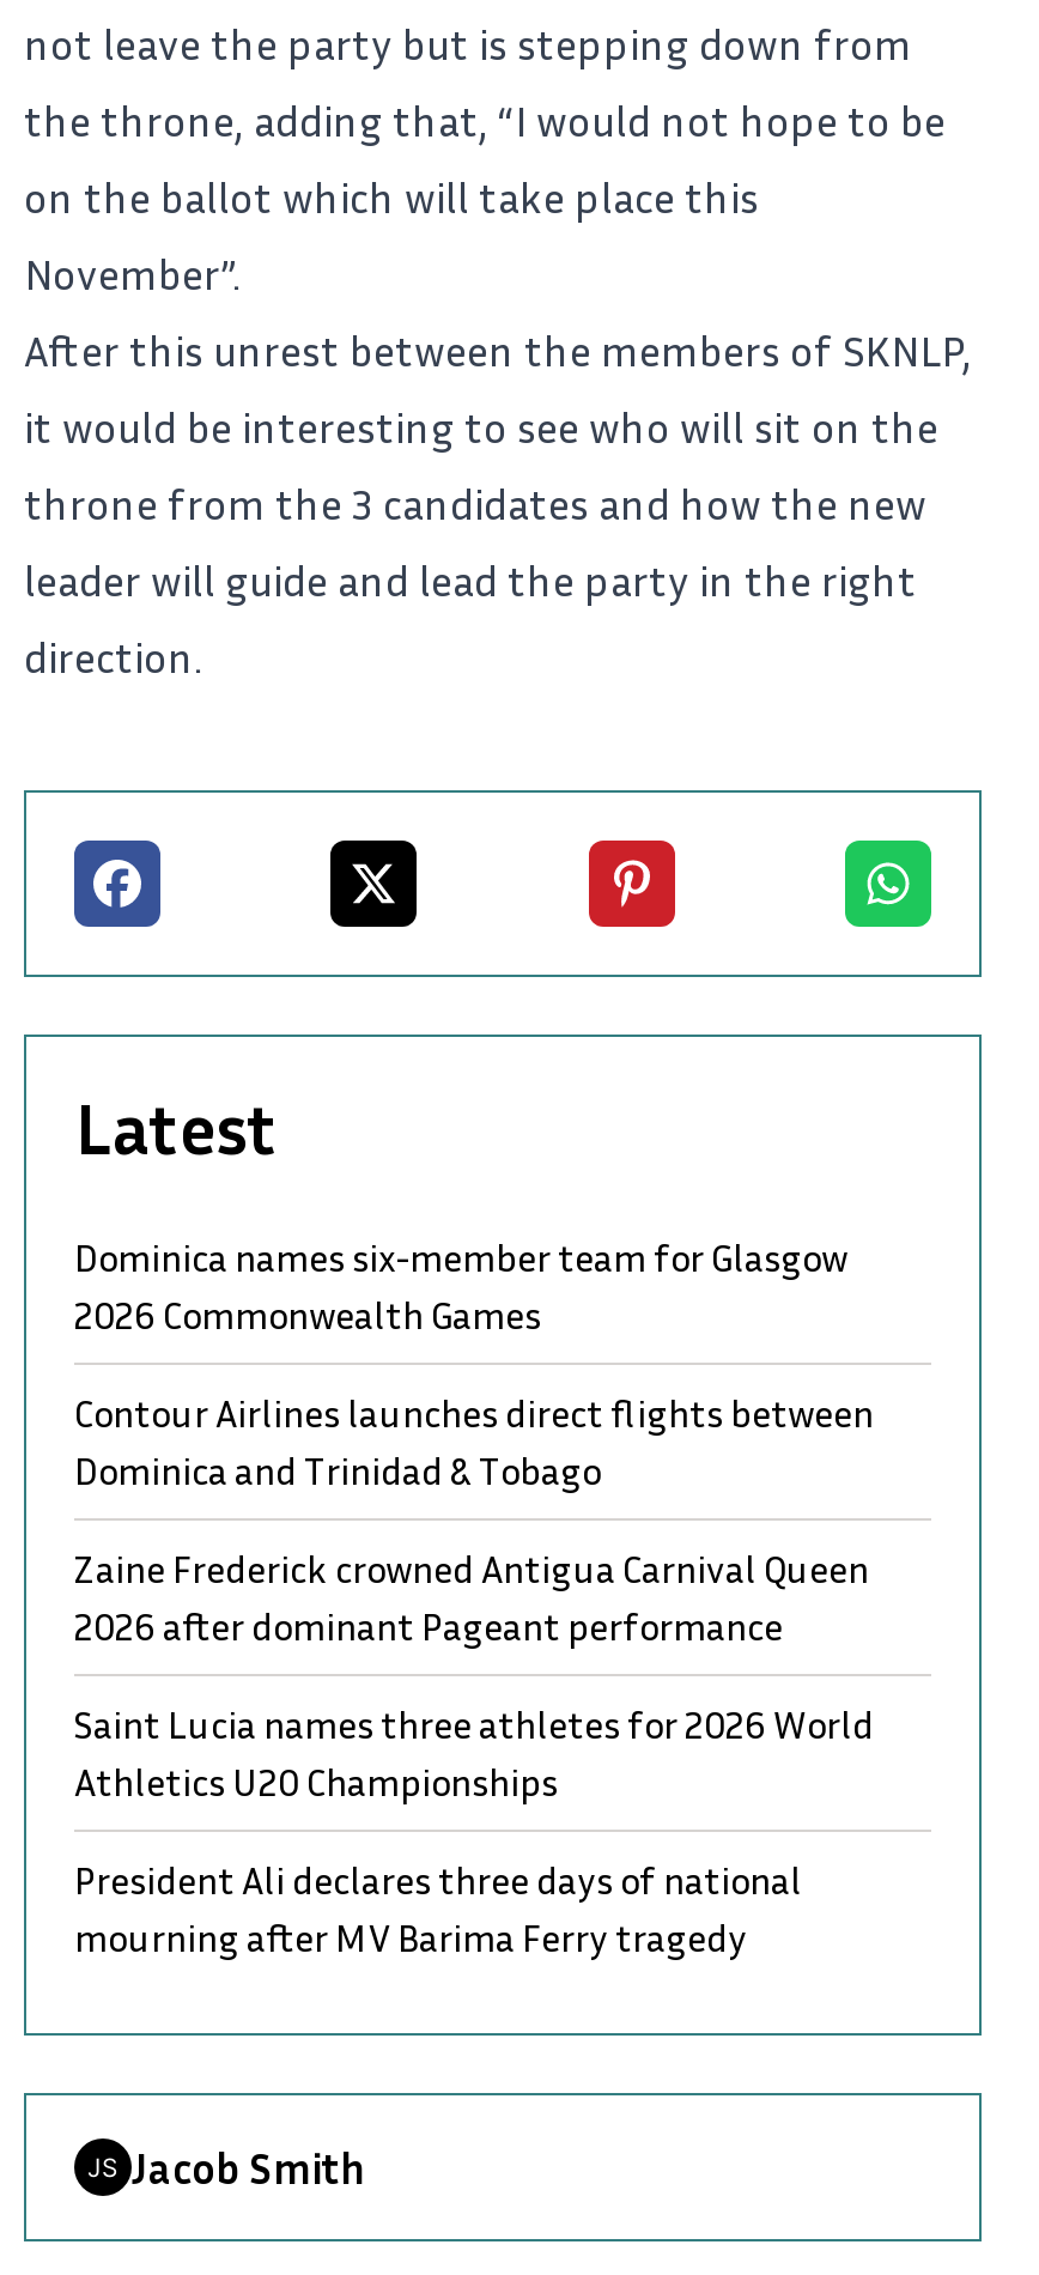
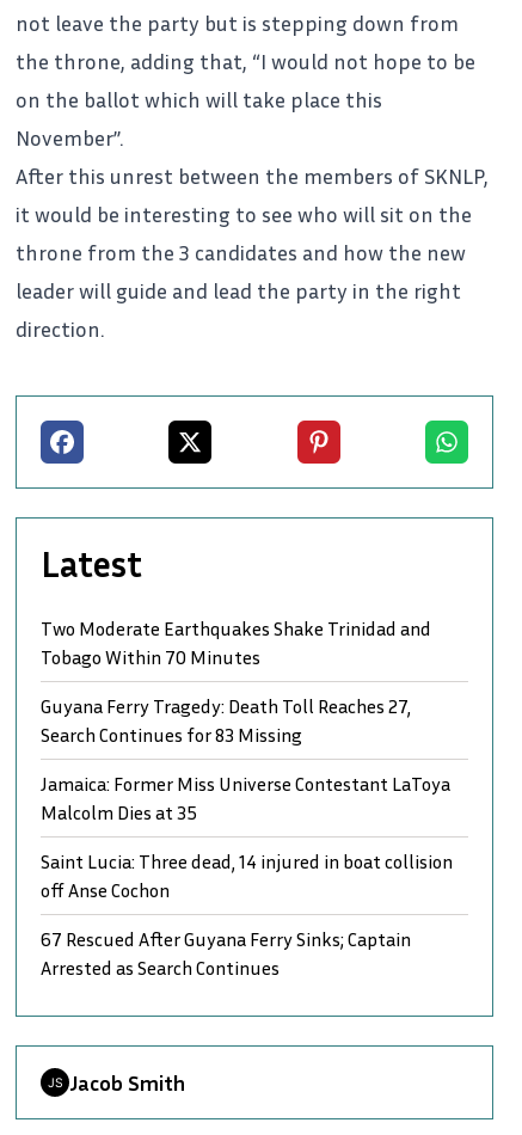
[74,1234,847,1339] Dominica names six-member team for Glasgow | 2026 Commonwealth Games -> [41,616,431,669] Two Moderate Earthquakes Shake Trinidad and | Tobago Within 70 Minutes
[74,1389,874,1495] Contour Airlines launches direct flights between | Dominica and Trinidad & Tobago -> [41,694,411,746] Guyana Ferry Tragedy: Death Toll Reaches 27, | Search Continues for 83 Missing
[74,1545,869,1650] Zaine Frederick crowned Antigua Carnival Queen | 2026 after dominant Pageant performance -> [41,771,450,824] Jamaica: Former Miss Universe Contestant LaToya | Malcolm Dies at 35
[74,1701,874,1806] Saint Lucia names three athletes for 2026 World | Athletics U20 Championships -> [41,849,453,902] Saint Lucia: Three dead, 14 injured in boat collision | off Anse Cochon
[74,1856,802,1962] President Ali declares three days of national | mourning after MV Barima Ferry tragedy -> [41,927,411,979] 67 Rescued After Guyana Ferry Sinks; Captain | Arrested as Search Continues

